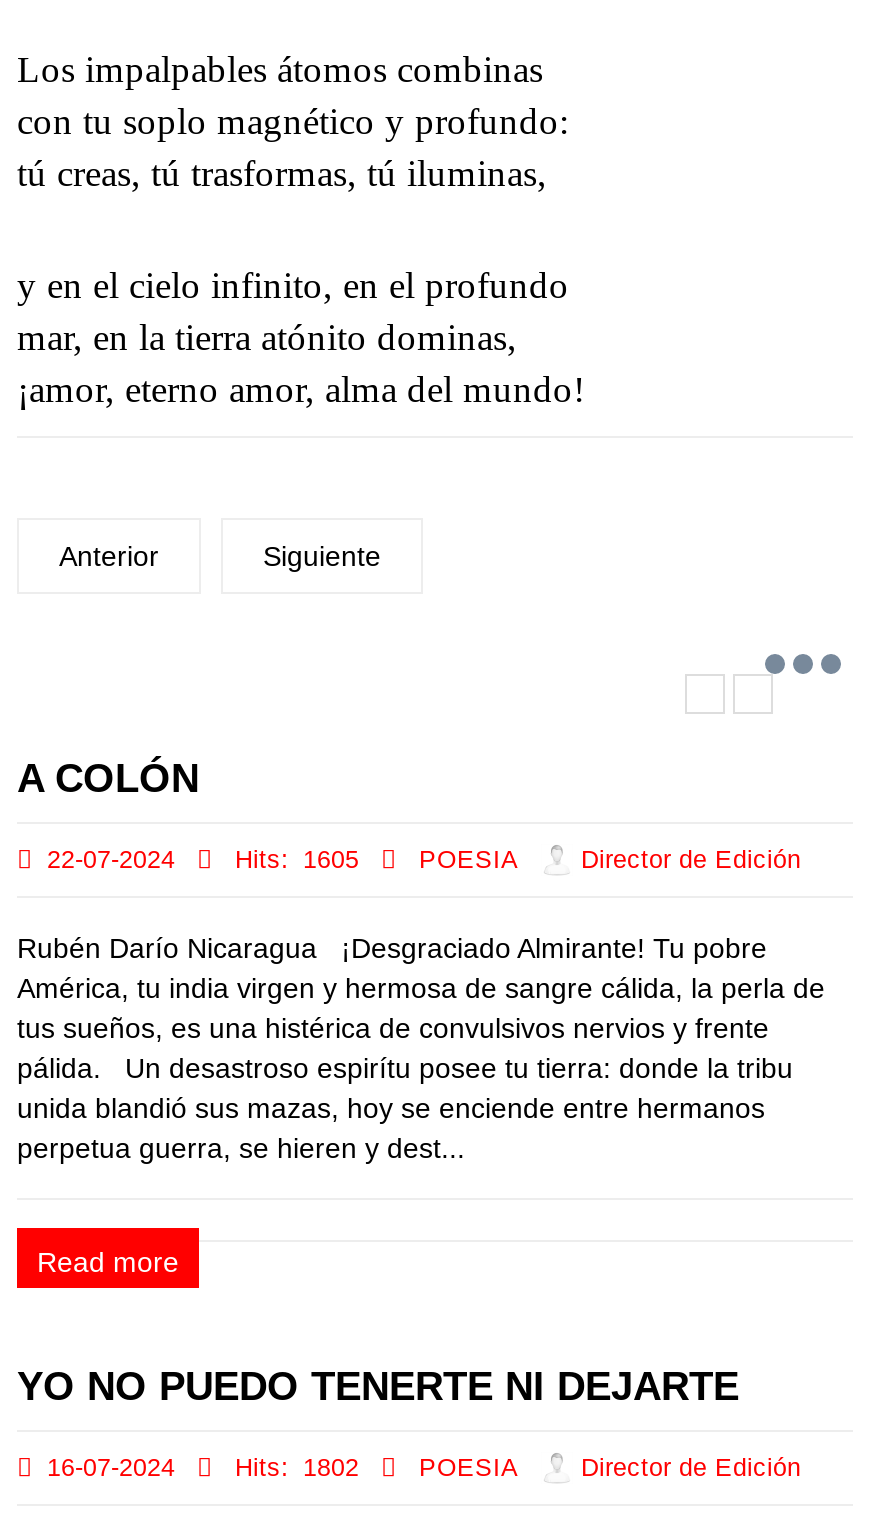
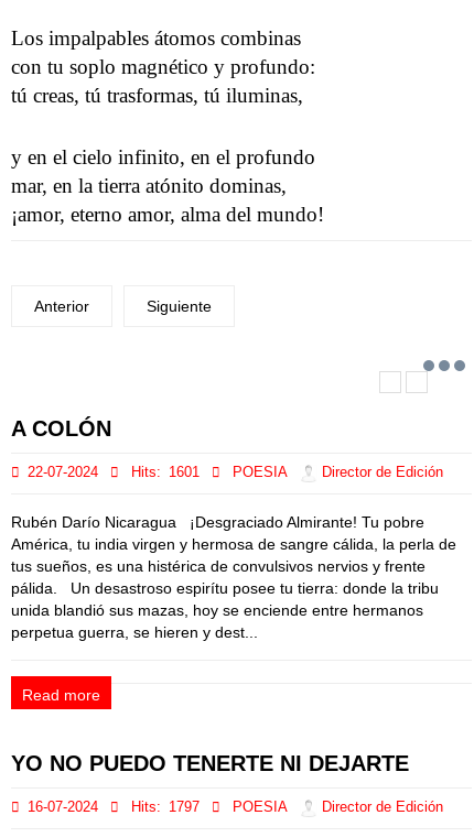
[235,845,359,873] Hits: 1605 -> [131,465,200,481] Hits: 1601
[235,1453,359,1481] Hits: 1802 -> [131,800,200,815] Hits: 1797

